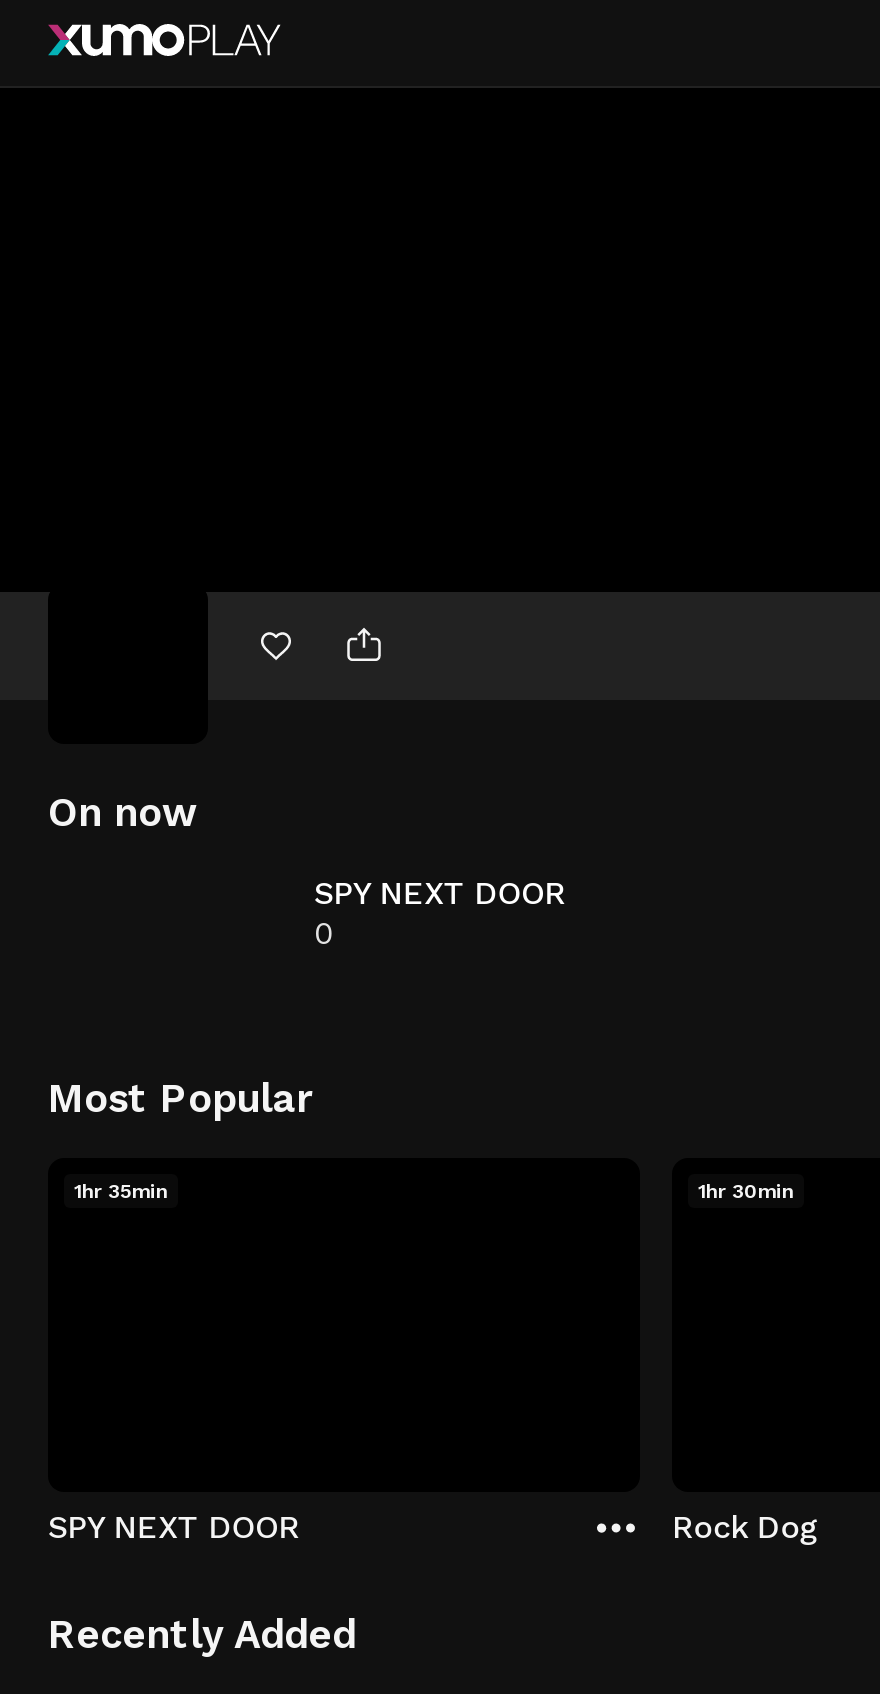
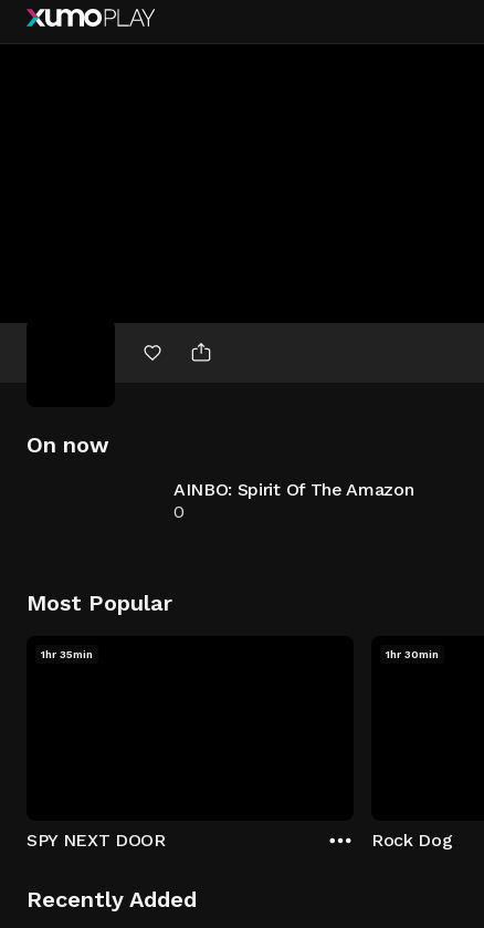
[314,874,566,912] SPY NEXT DOOR -> [173,479,414,500] AINBO: Spirit Of The Amazon

